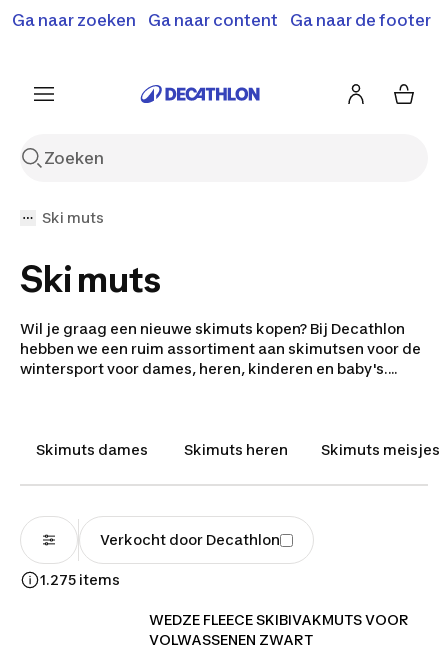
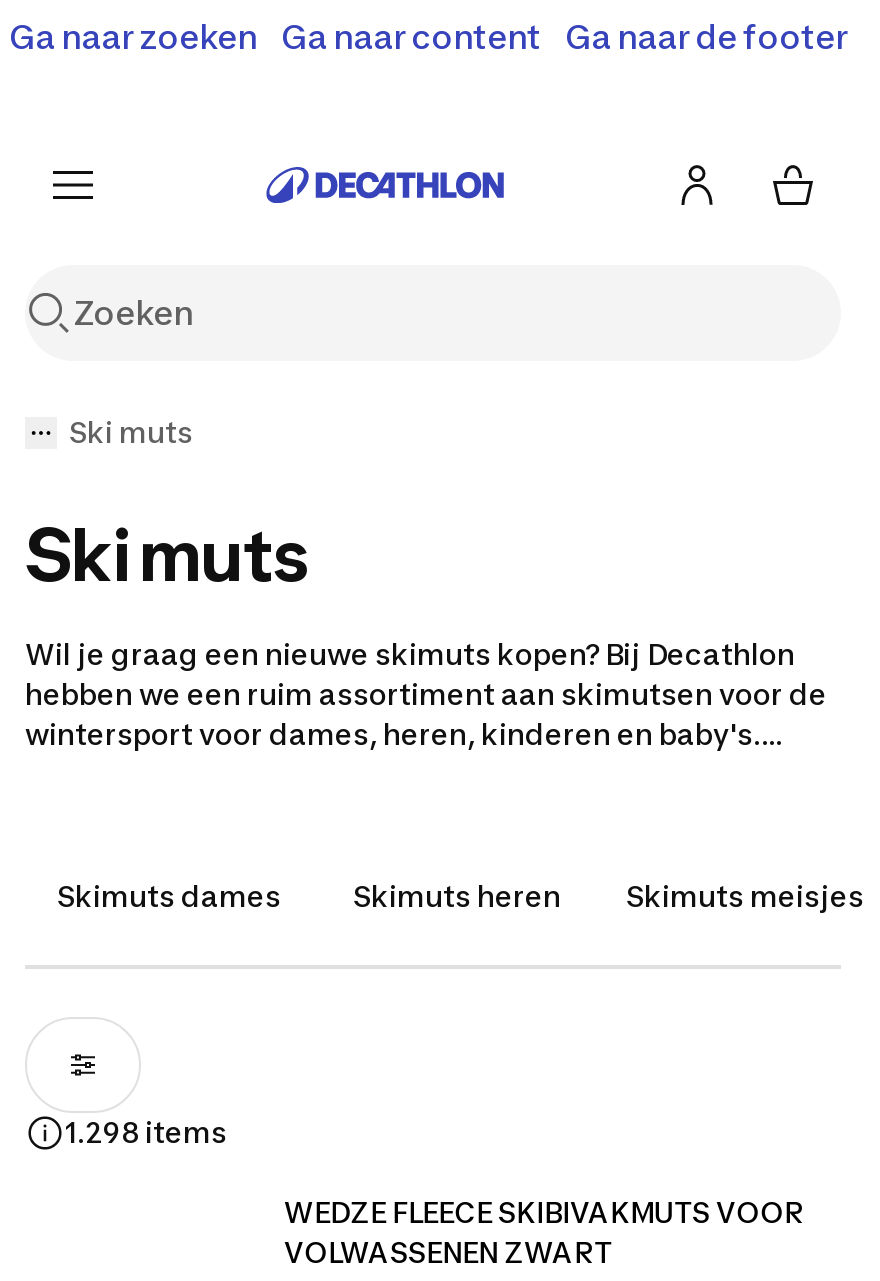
[40,531,280,588] Verkocht door Decathlon | 1.275 items -> [65,1115,227,1149] 1.298 items

